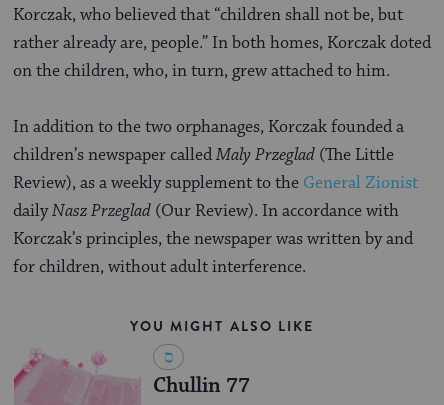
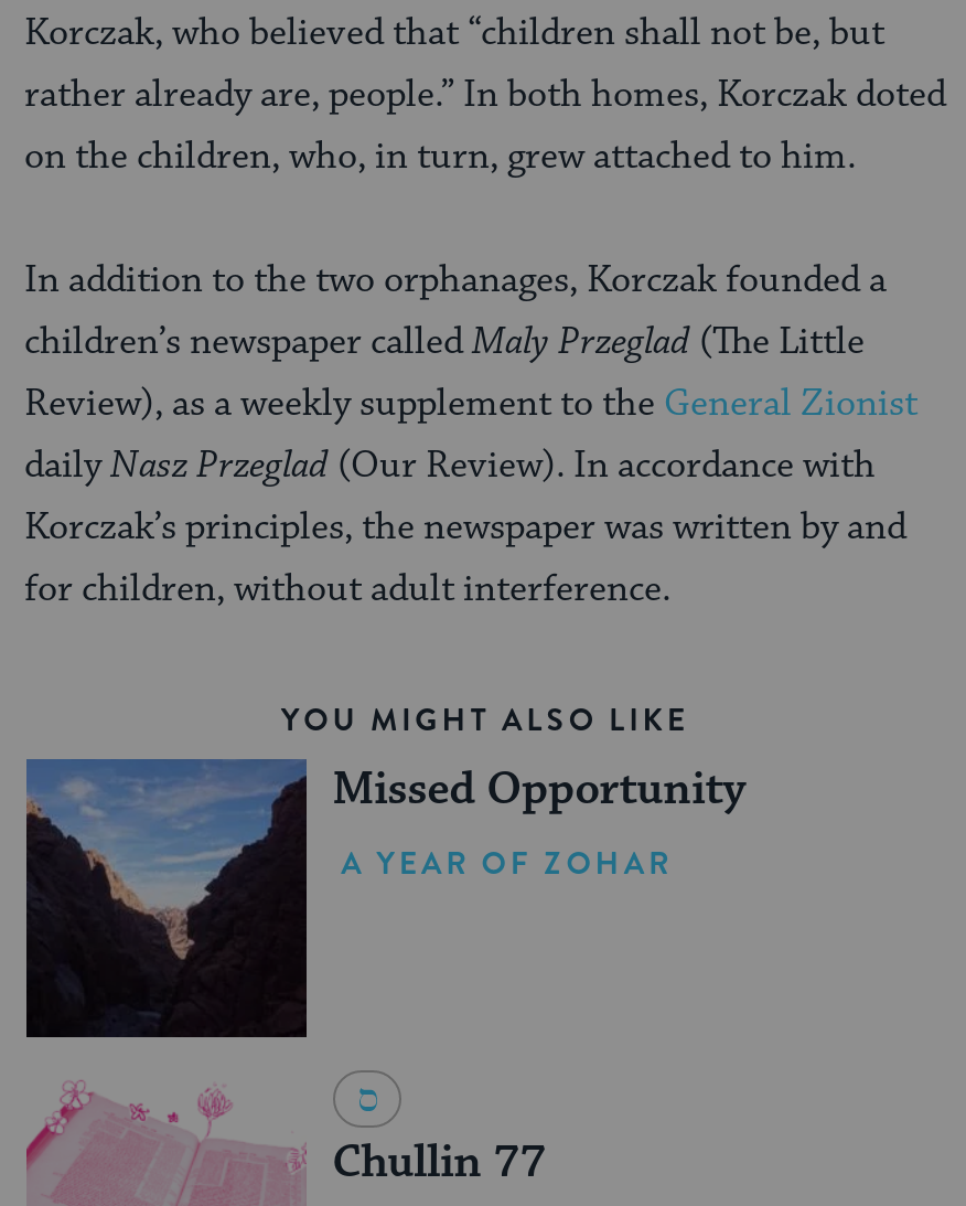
none -> [24,757,747,1039] [image] | Missed Opportunity | A YEAR OF ZOHAR

